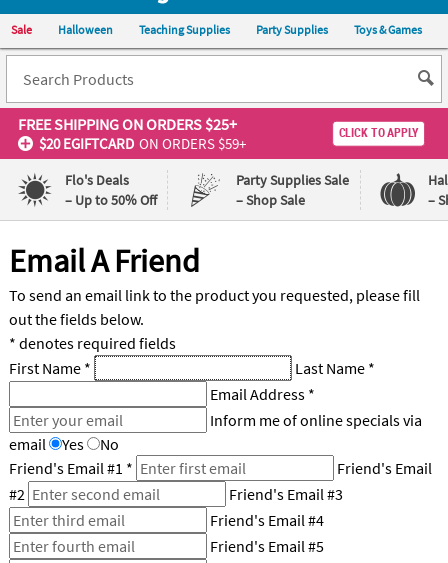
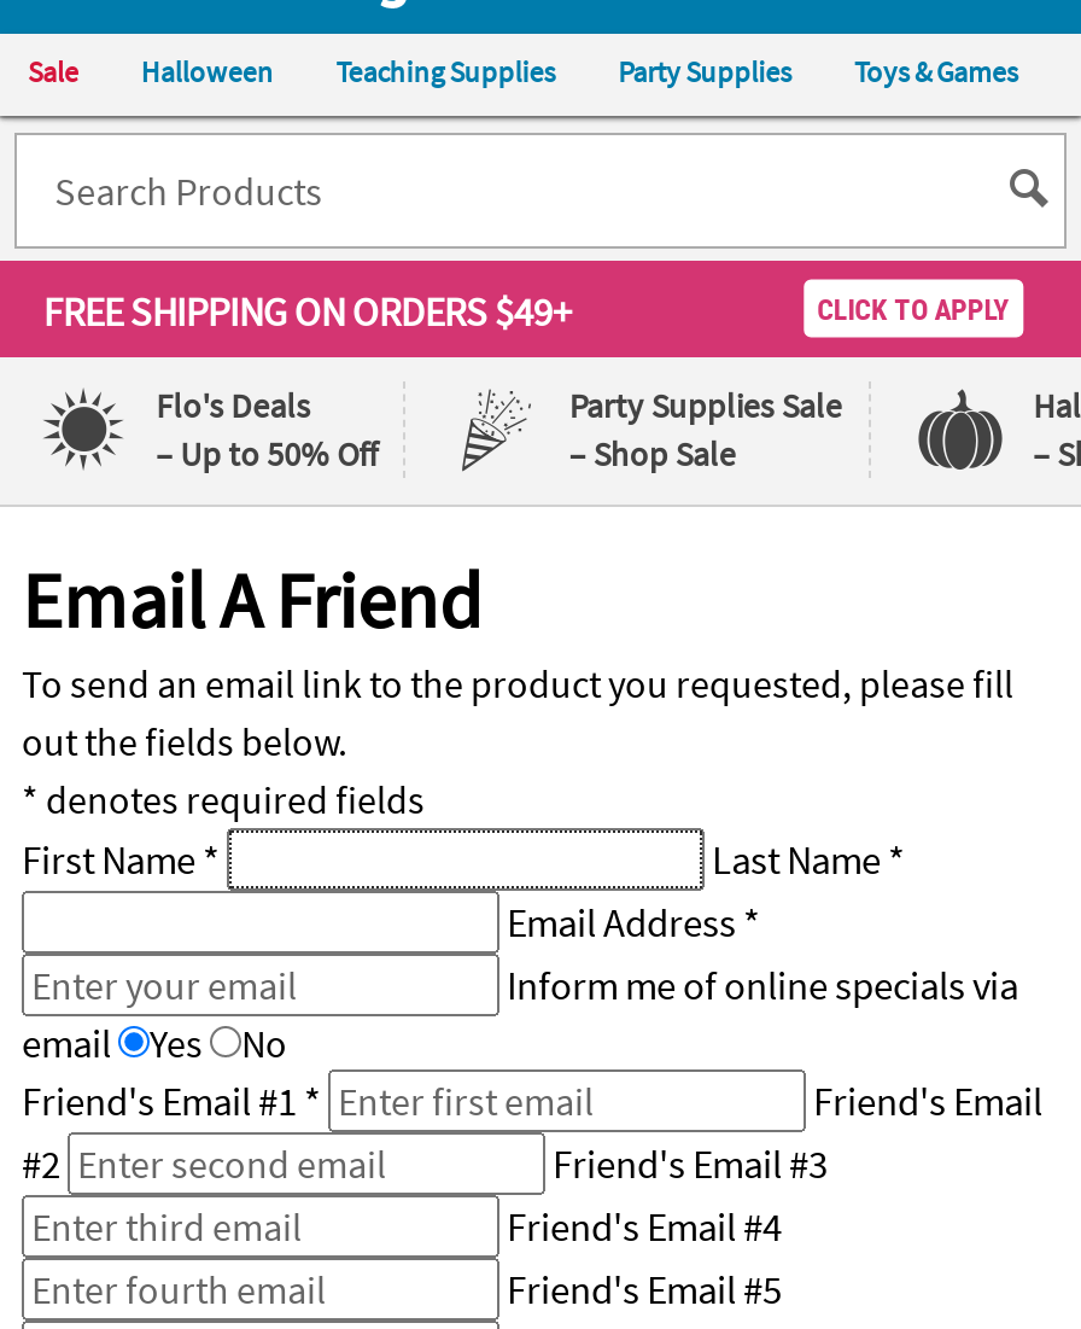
[18,114,246,153] FREE SHIPPING ON ORDERS $25+ | $20 EGIFTCARD ON ORDERS $59+ -> [43,287,572,335] FREE SHIPPING ON ORDERS $49+

